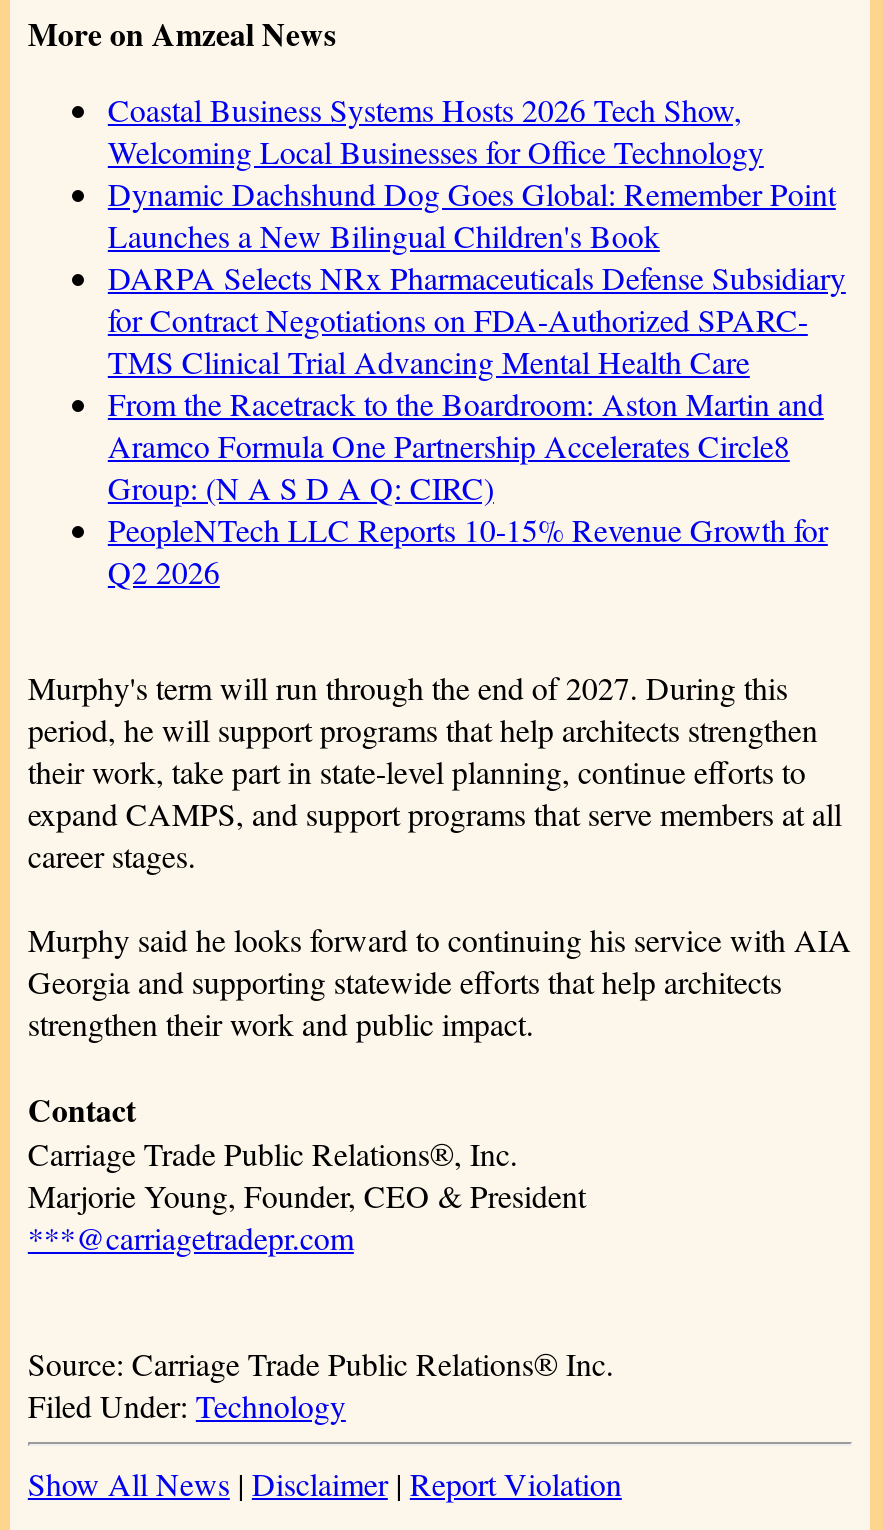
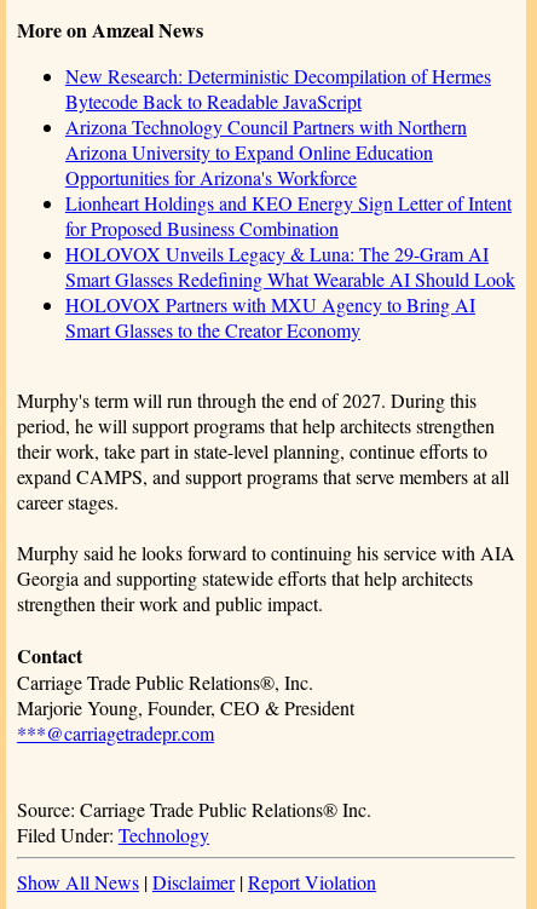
[108,88,846,592] Coastal Business Systems Hosts 2026 Tech Show, | Welcoming Local Businesses for Office Technology | Dynamic Dachshund Dog Goes Global: Remember Point | Launches a New Bilingual Children's Book | DARPA Selects NRx Pharmaceuticals Defense Subsidiary | for Contract Negotiations on FDA-Authorized SPARC- | TMS Clinical Trial Advancing Mental Health Care | From the Racetrack to the Boardroom: Aston Martin and | Aramco Formula One Partnership Accelerates Circle8 | Group: (N A S D A Q: CIRC) | PeopleNTech LLC Reports 10-15% Revenue Growth for | Q2 2026 -> [65,63,515,343] New Research: Deterministic Decompilation of Hermes | Bytecode Back to Readable JavaScript | Arizona Technology Council Partners with Northern | Arizona University to Expand Online Education | Opportunities for Arizona's Workforce | Lionheart Holdings and KEO Energy Sign Letter of Intent | for Proposed Business Combination | HOLOVOX Unveils Legacy & Luna: The 29-Gram AI | Smart Glasses Redefining What Wearable AI Should Look | HOLOVOX Partners with MXU Agency to Bring AI | Smart Glasses to the Creator Economy

